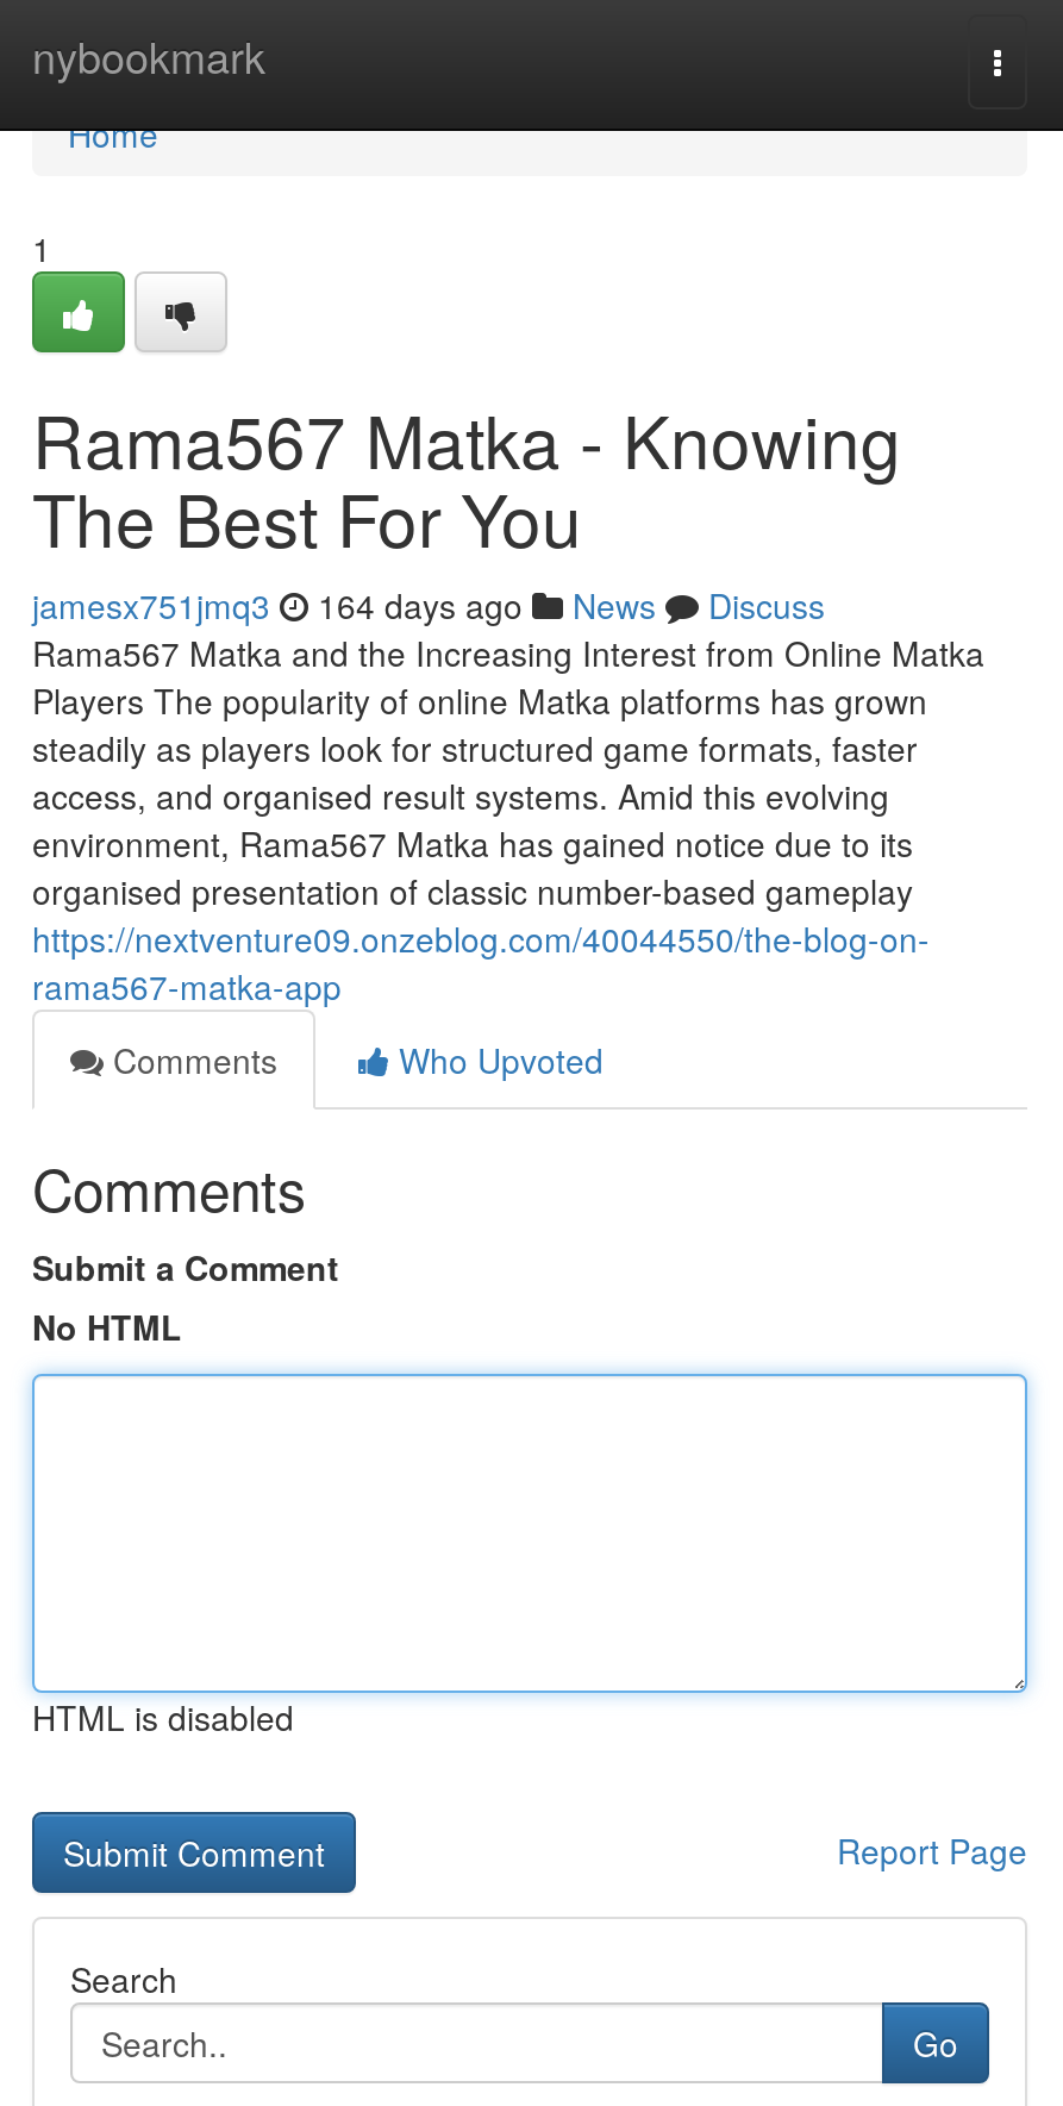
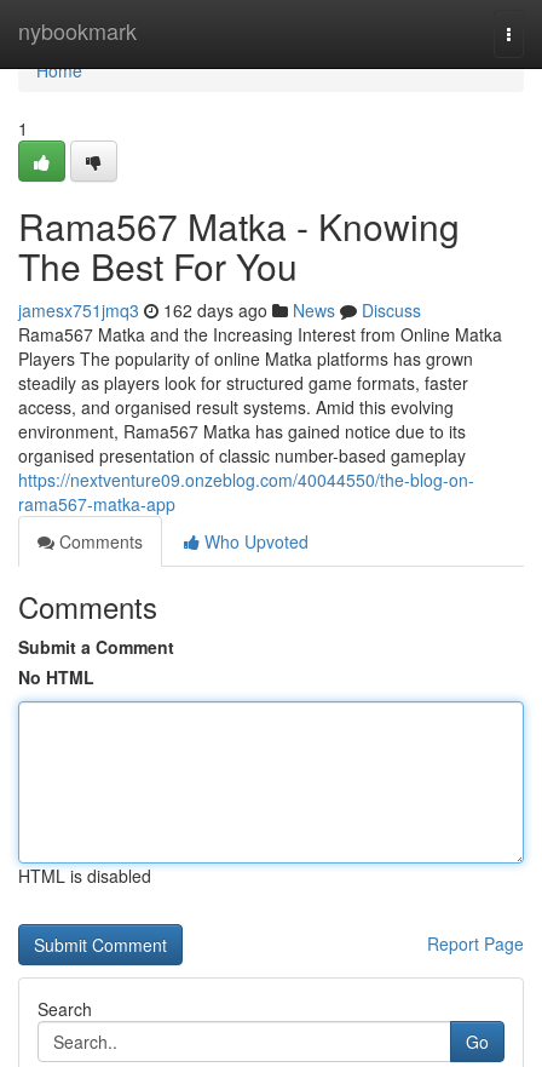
[32,581,825,629] jamesx751jmq3 164 days ago News Discuss -> [18,298,421,322] jamesx751jmq3 162 days ago News Discuss

